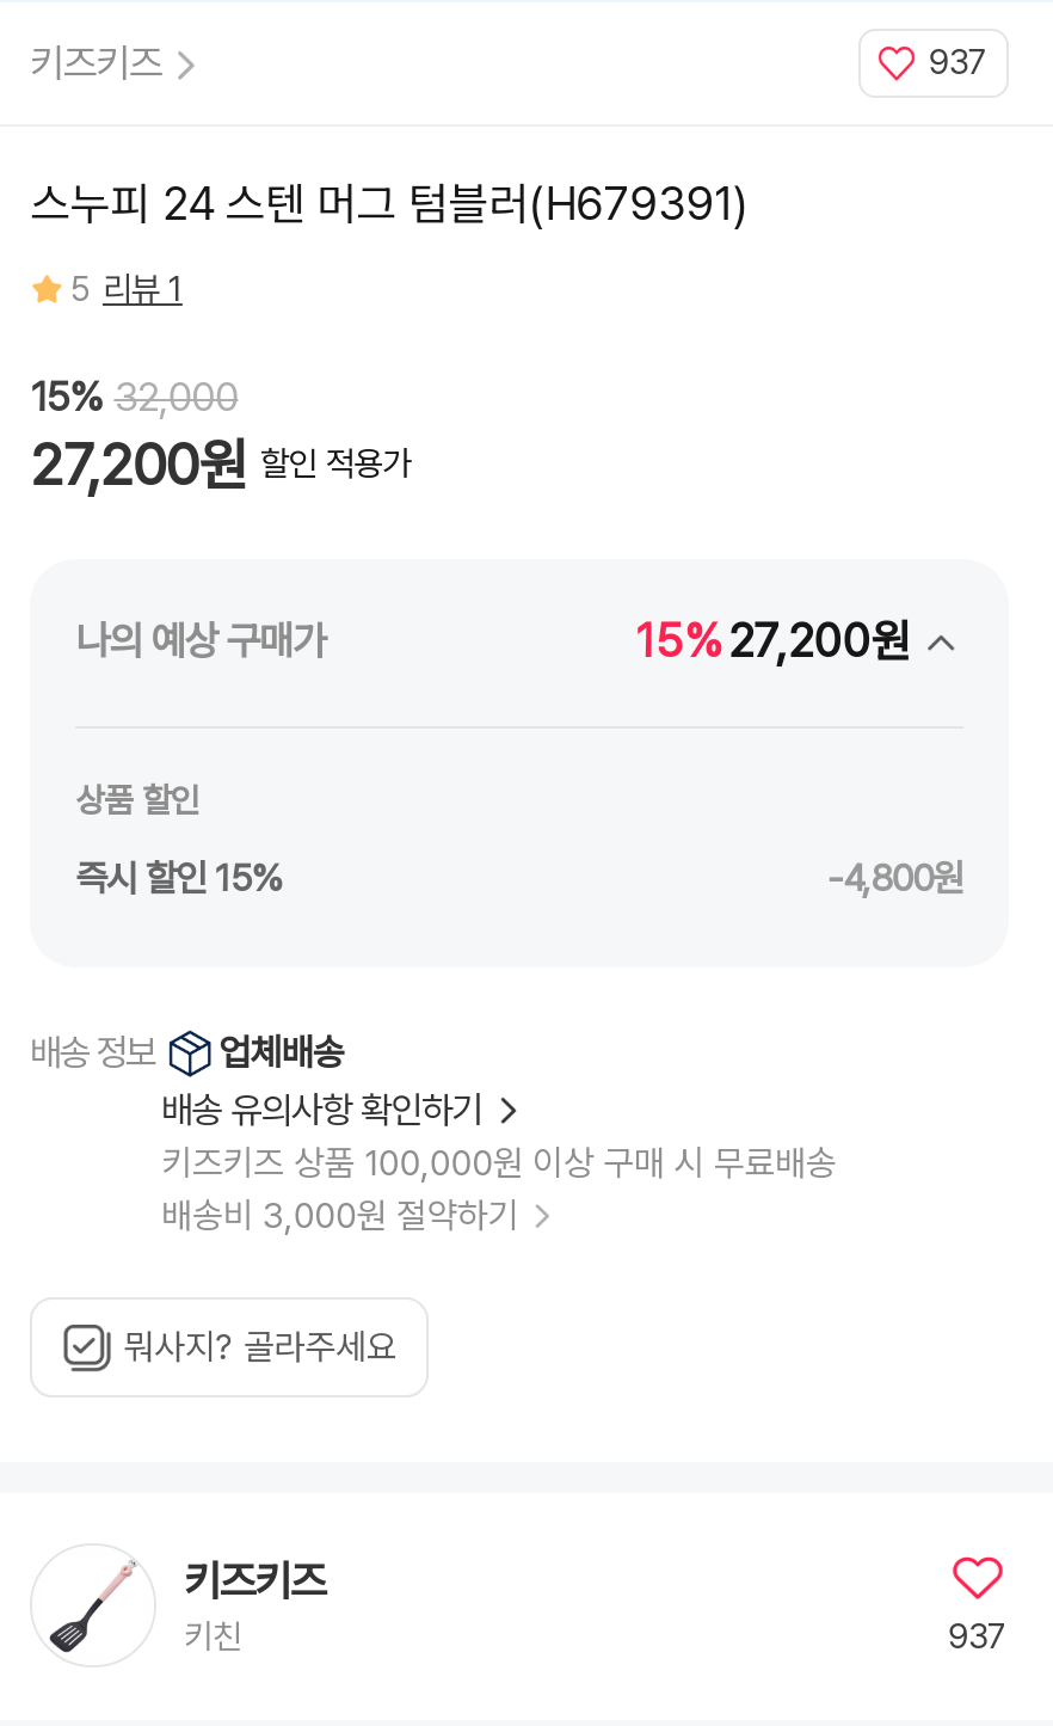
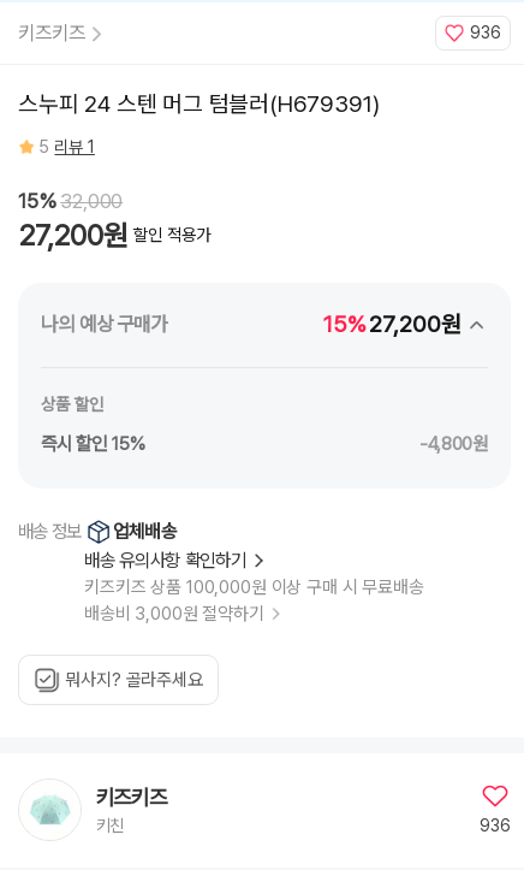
[928,42,989,82] 937 -> [470,22,501,43] 936
[47,1560,137,1656] [image] -> [28,788,71,834] [image]
[947,1615,1009,1656] 937 -> [480,815,511,835] 936

